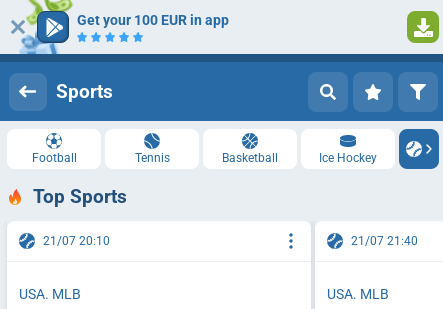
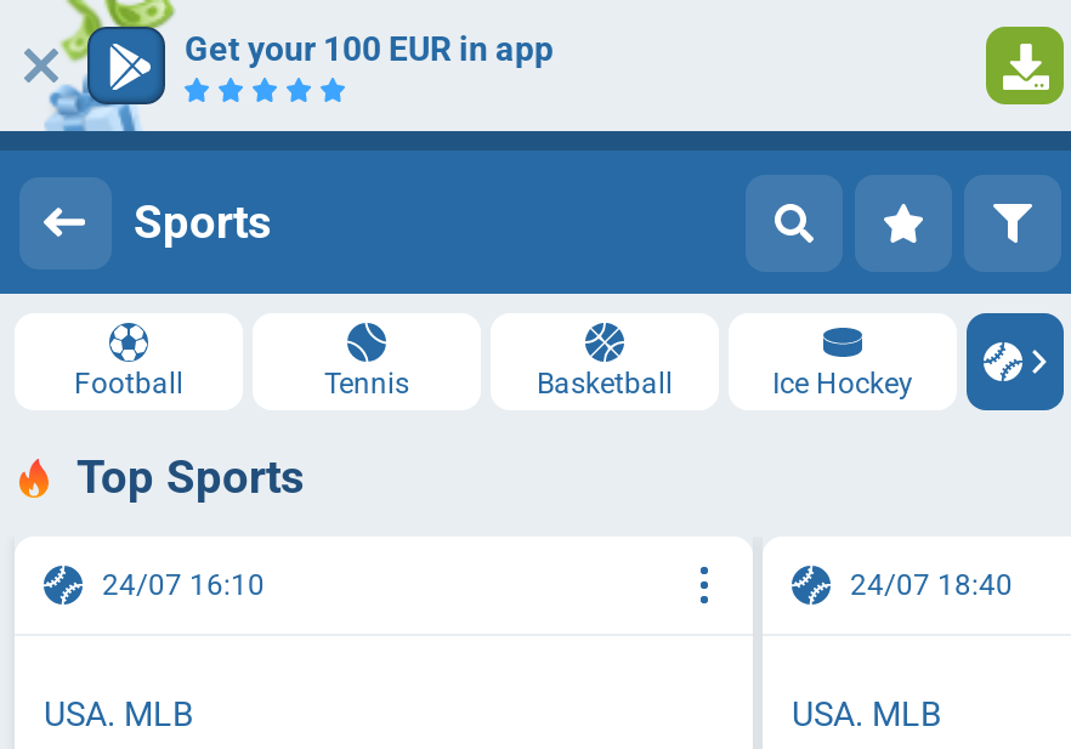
[43,233,110,247] 21/07 20:10 -> [102,567,265,601] 24/07 16:10
[351,233,418,247] 21/07 21:40 -> [850,567,1013,601] 24/07 18:40

